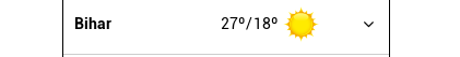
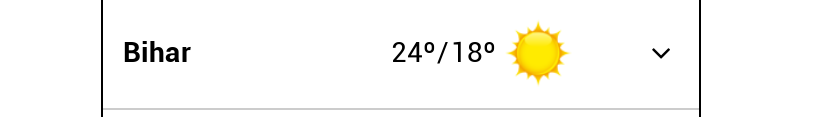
[221,15,278,33] 27º 18º -> [391,37,495,69] 24º 18º

